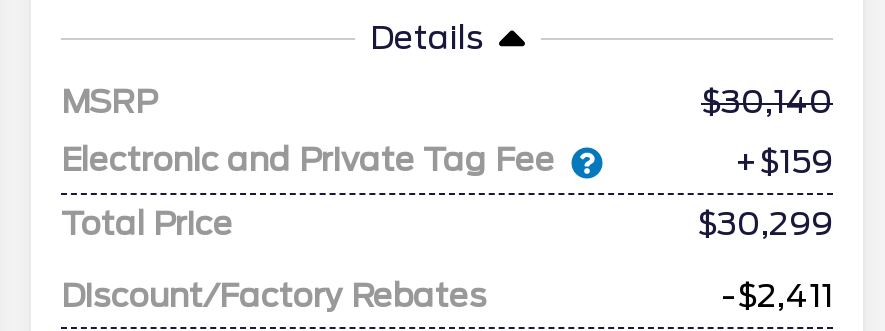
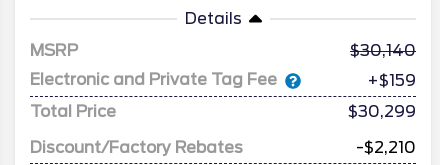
[721,276,833,314] -$2,411 -> [356,138,416,157] -$2,210

